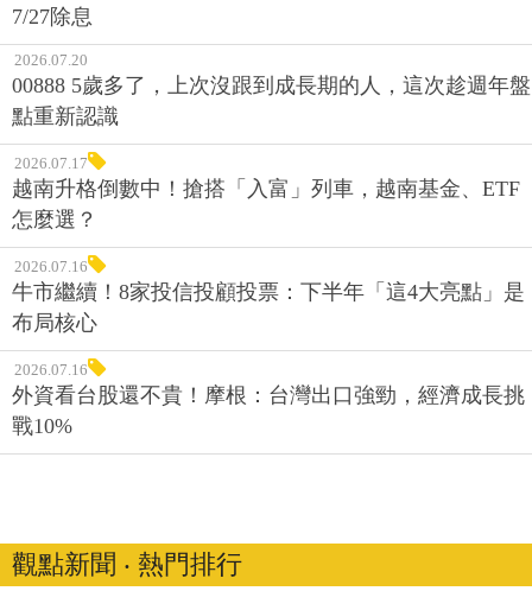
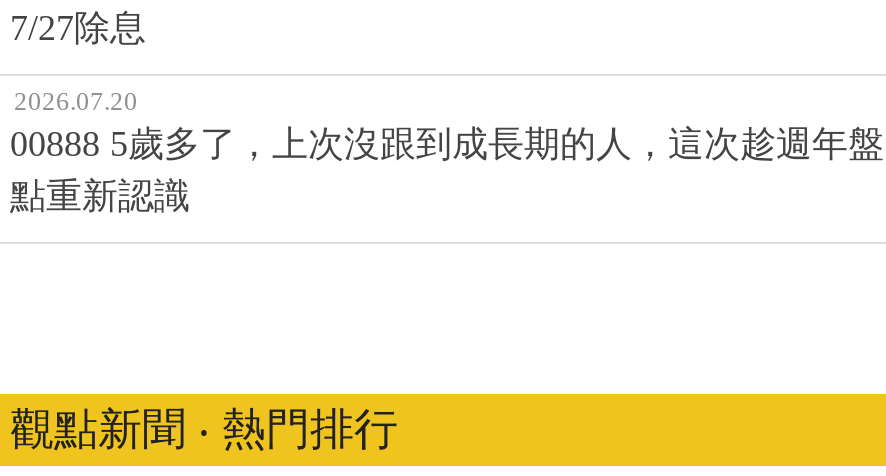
[12,154,525,438] 2026.07.17 | 越南升格倒數中！搶搭「入富」列車，越南基金、ETF | 怎麼選？ | 2026.07.16 | 牛市繼續！8家投信投顧投票：下半年「這4大亮點」是 | 布局核心 | 2026.07.16 | 外資看台股還不貴！摩根：台灣出口強勁，經濟成長挑 | 戰10% -> none

